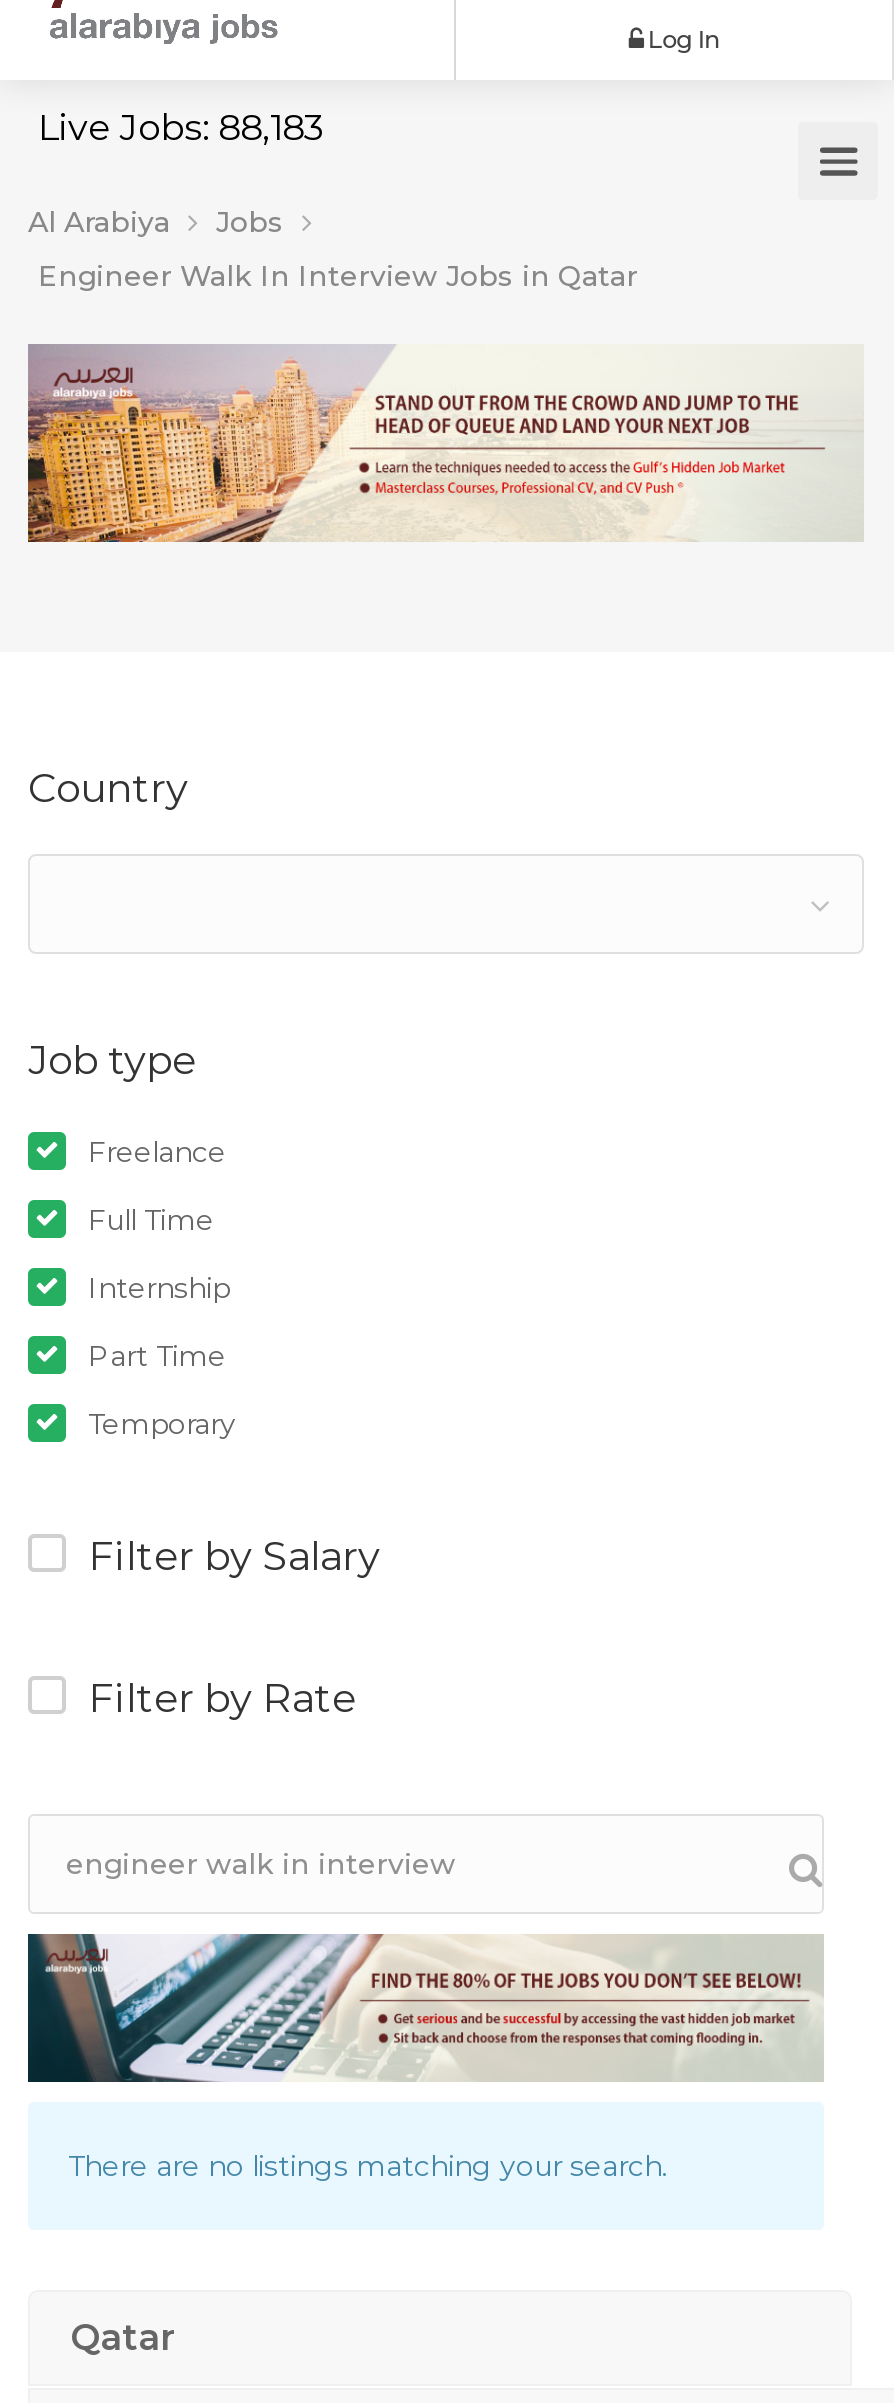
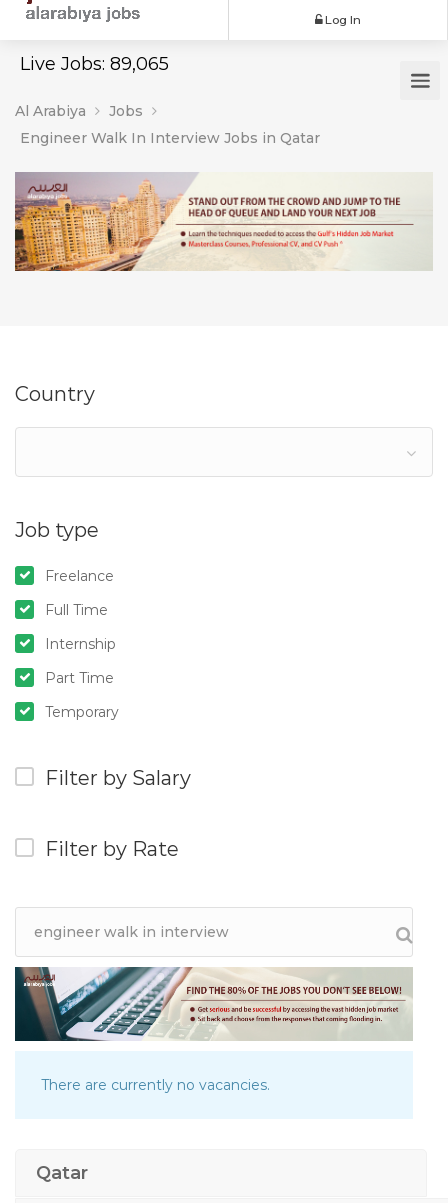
[38,106,326,150] Live Jobs: 88,183 -> [20,53,169,75] Live Jobs: 89,065
[68,2149,668,2185] There are no listings matching your search. -> [41,1076,270,1094] There are currently no vacancies.

